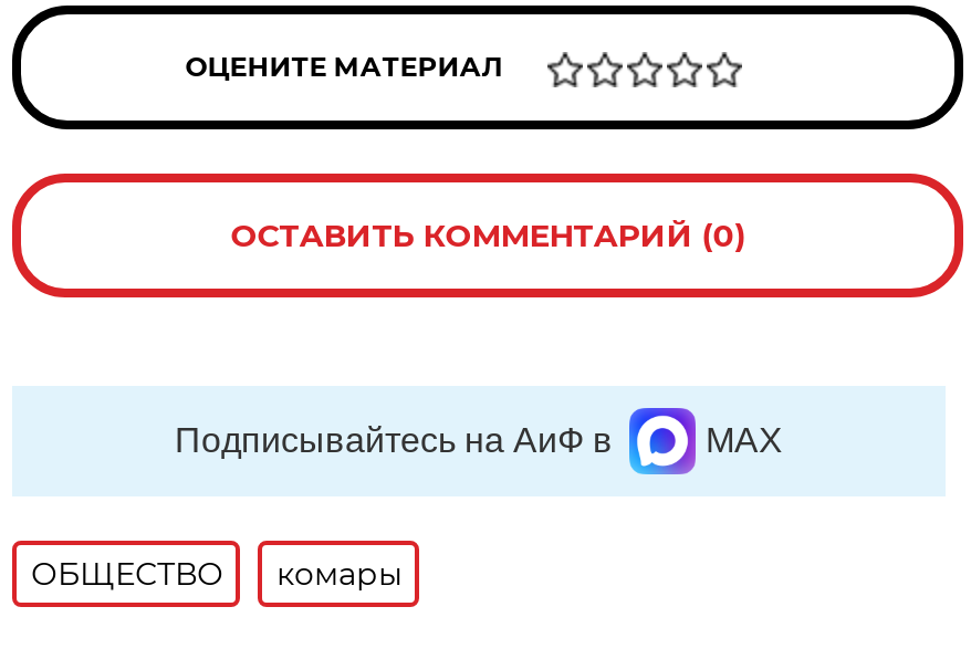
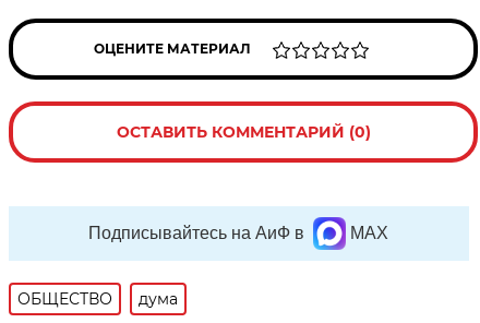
[276,554,402,594] комары -> [139,289,178,309] дума

